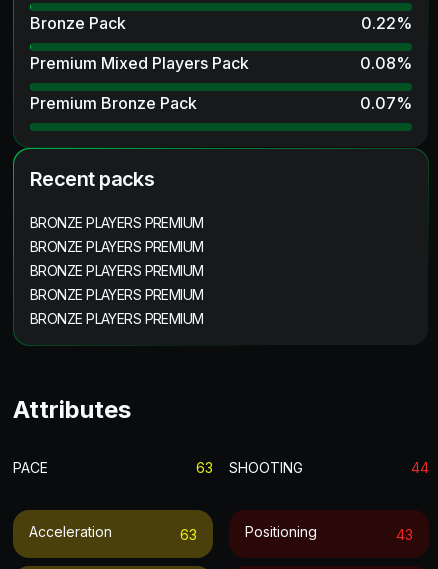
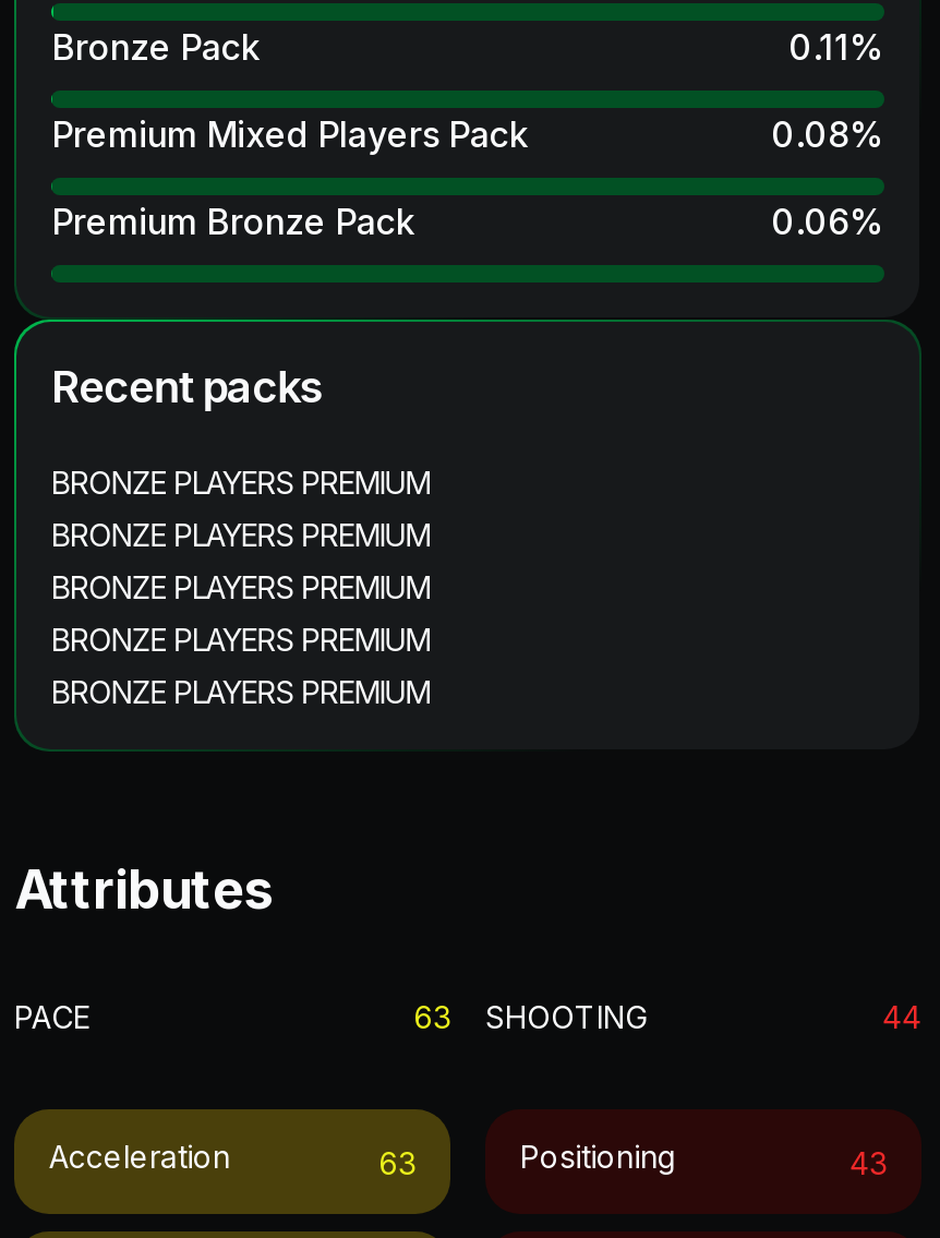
[361,13,412,33] 0.22% -> [788,24,884,68] 0.11%
[360,93,412,113] 0.07% -> [771,199,884,242] 0.06%

